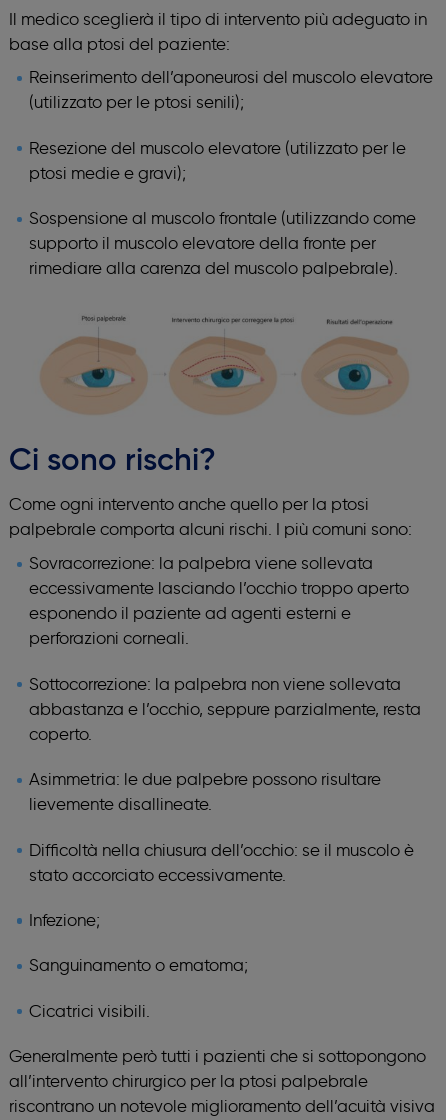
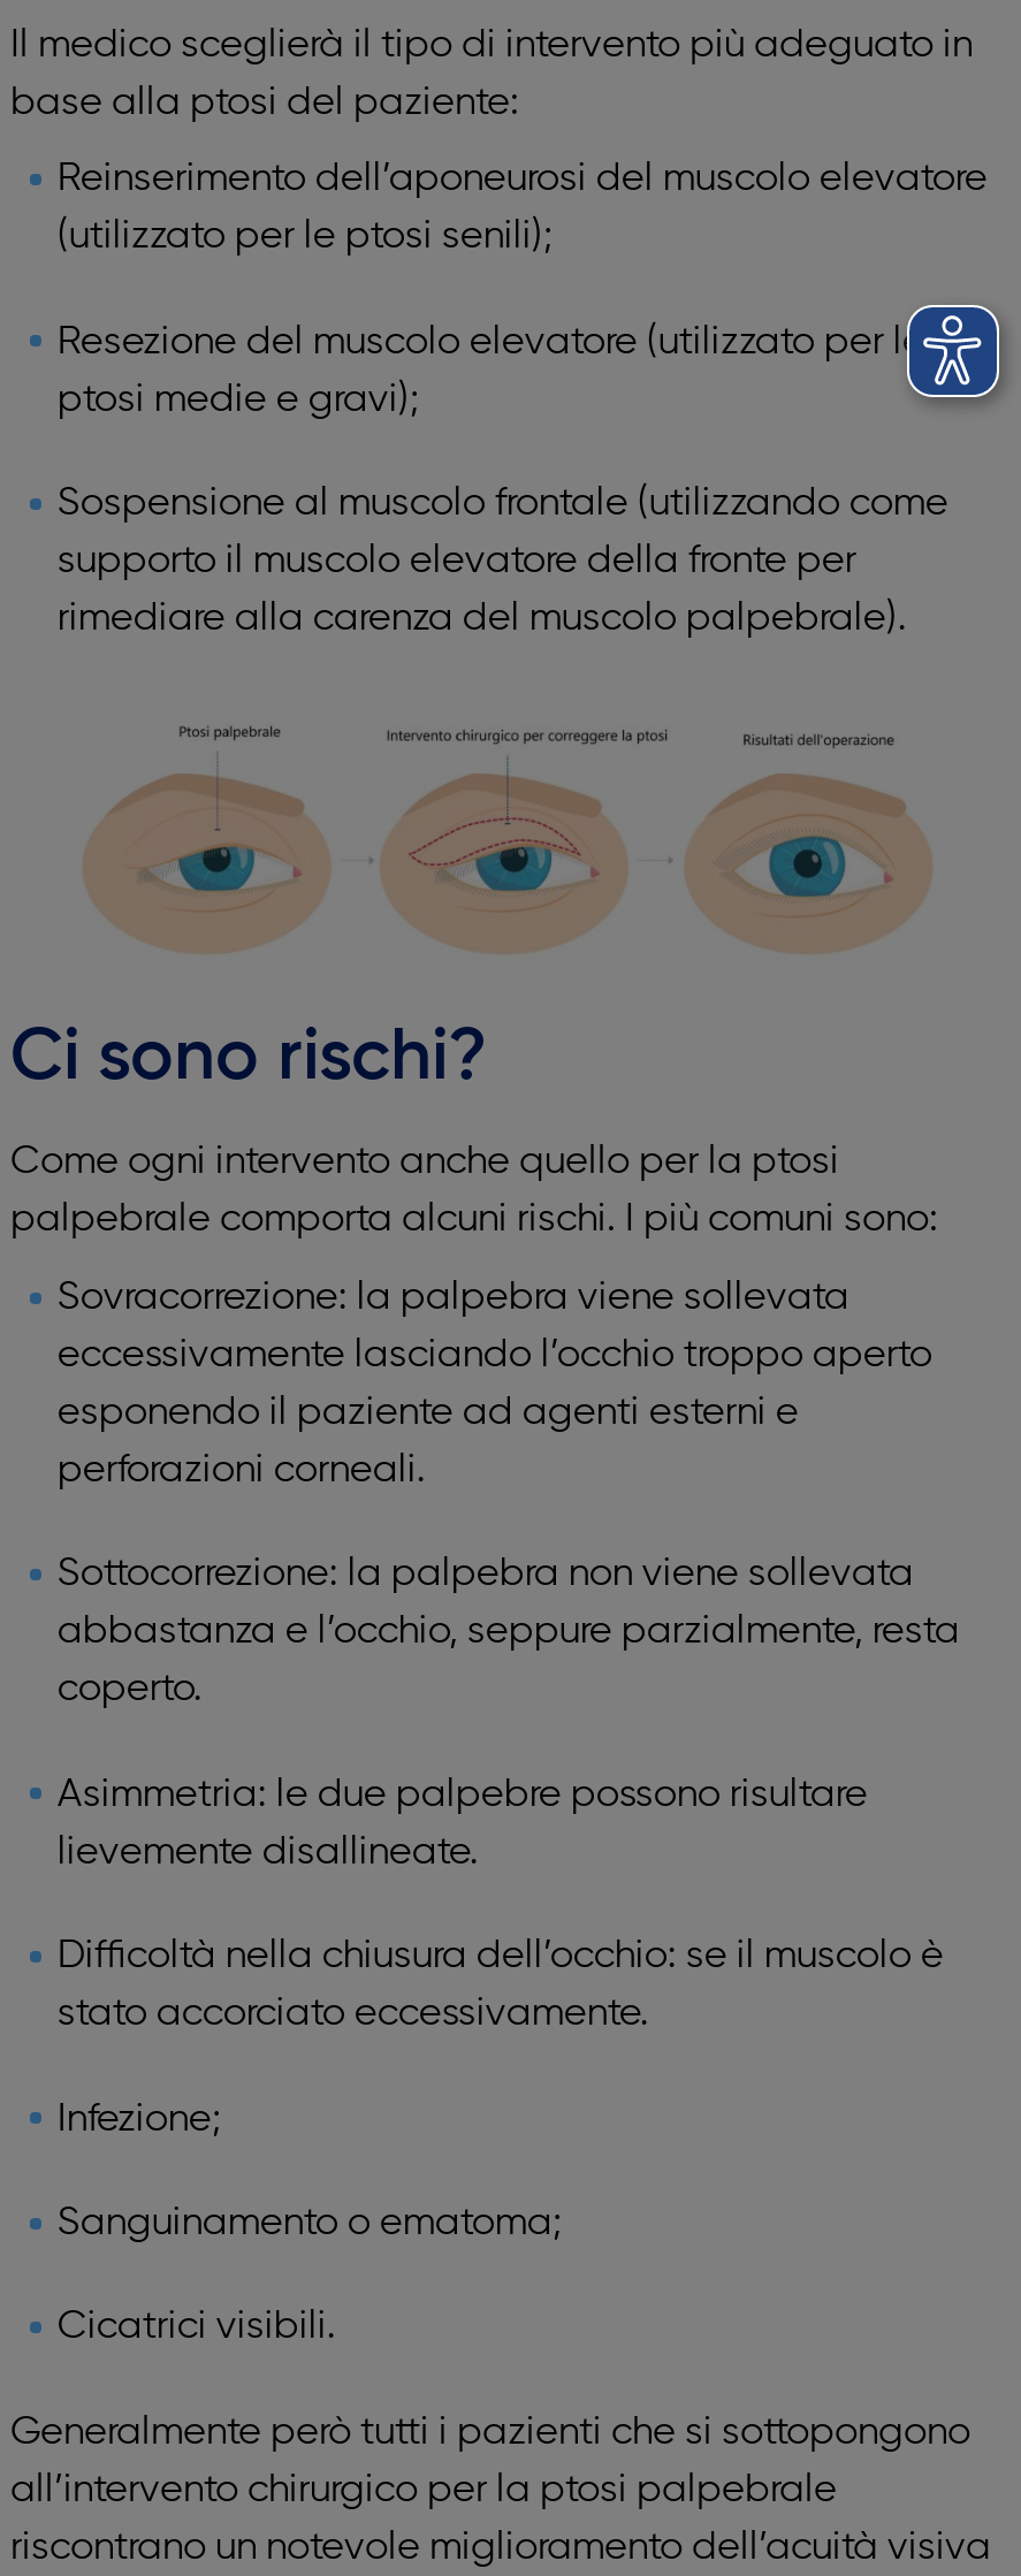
none -> [905,303,1011,411] [image]

